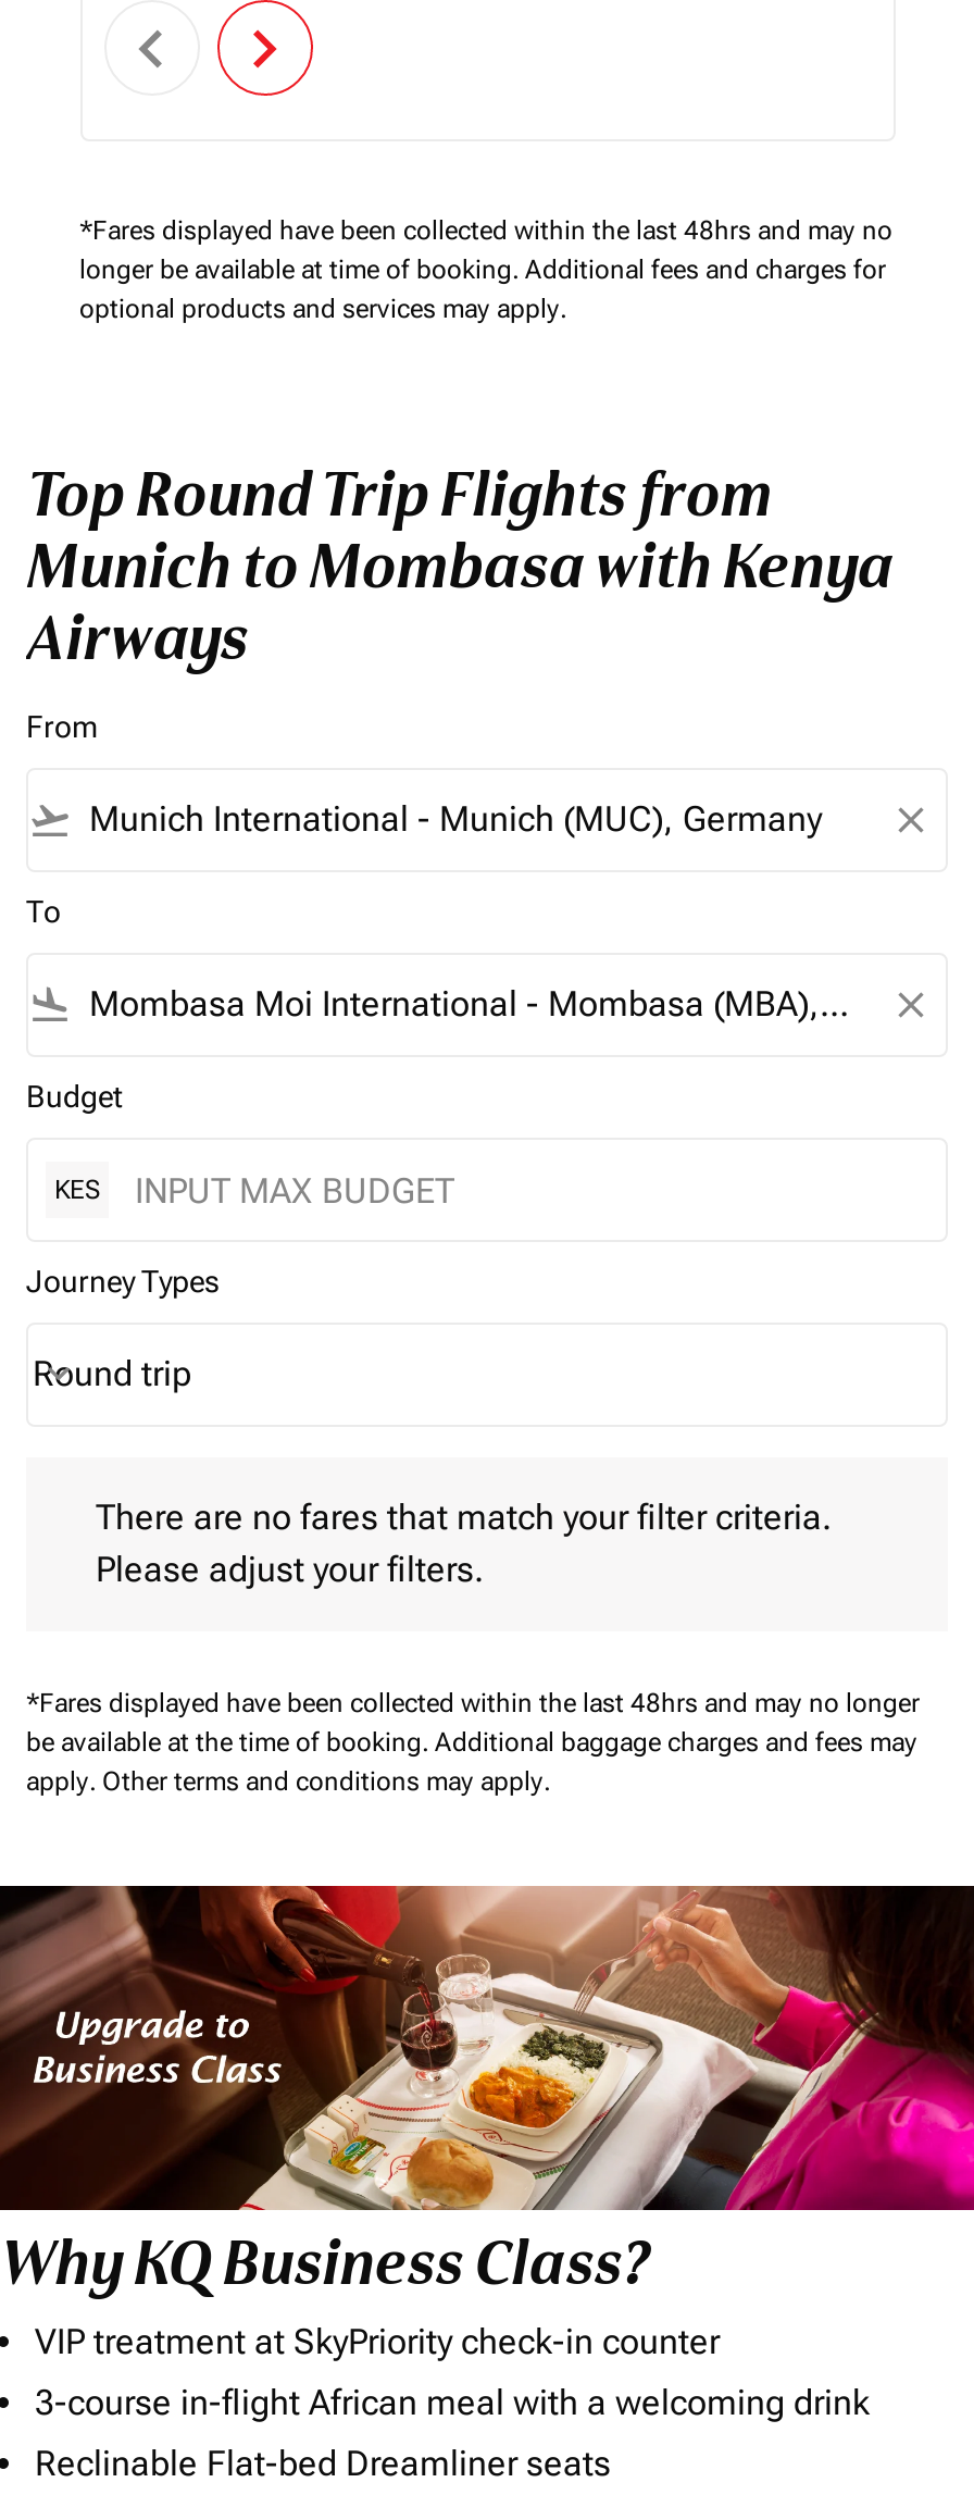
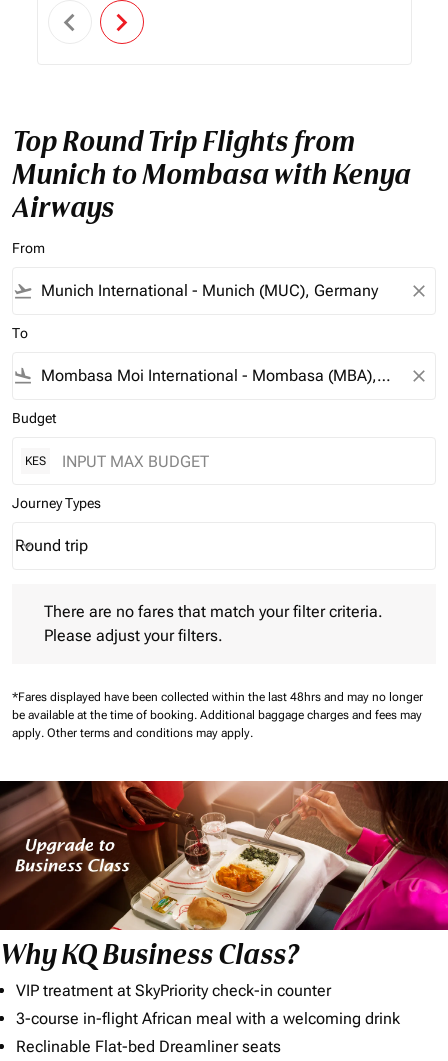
[79,215,892,324] *Fares displayed have been collected within the last 48hrs and may no | longer be available at time of booking. Additional fees and charges for | optional products and services may apply. -> none

